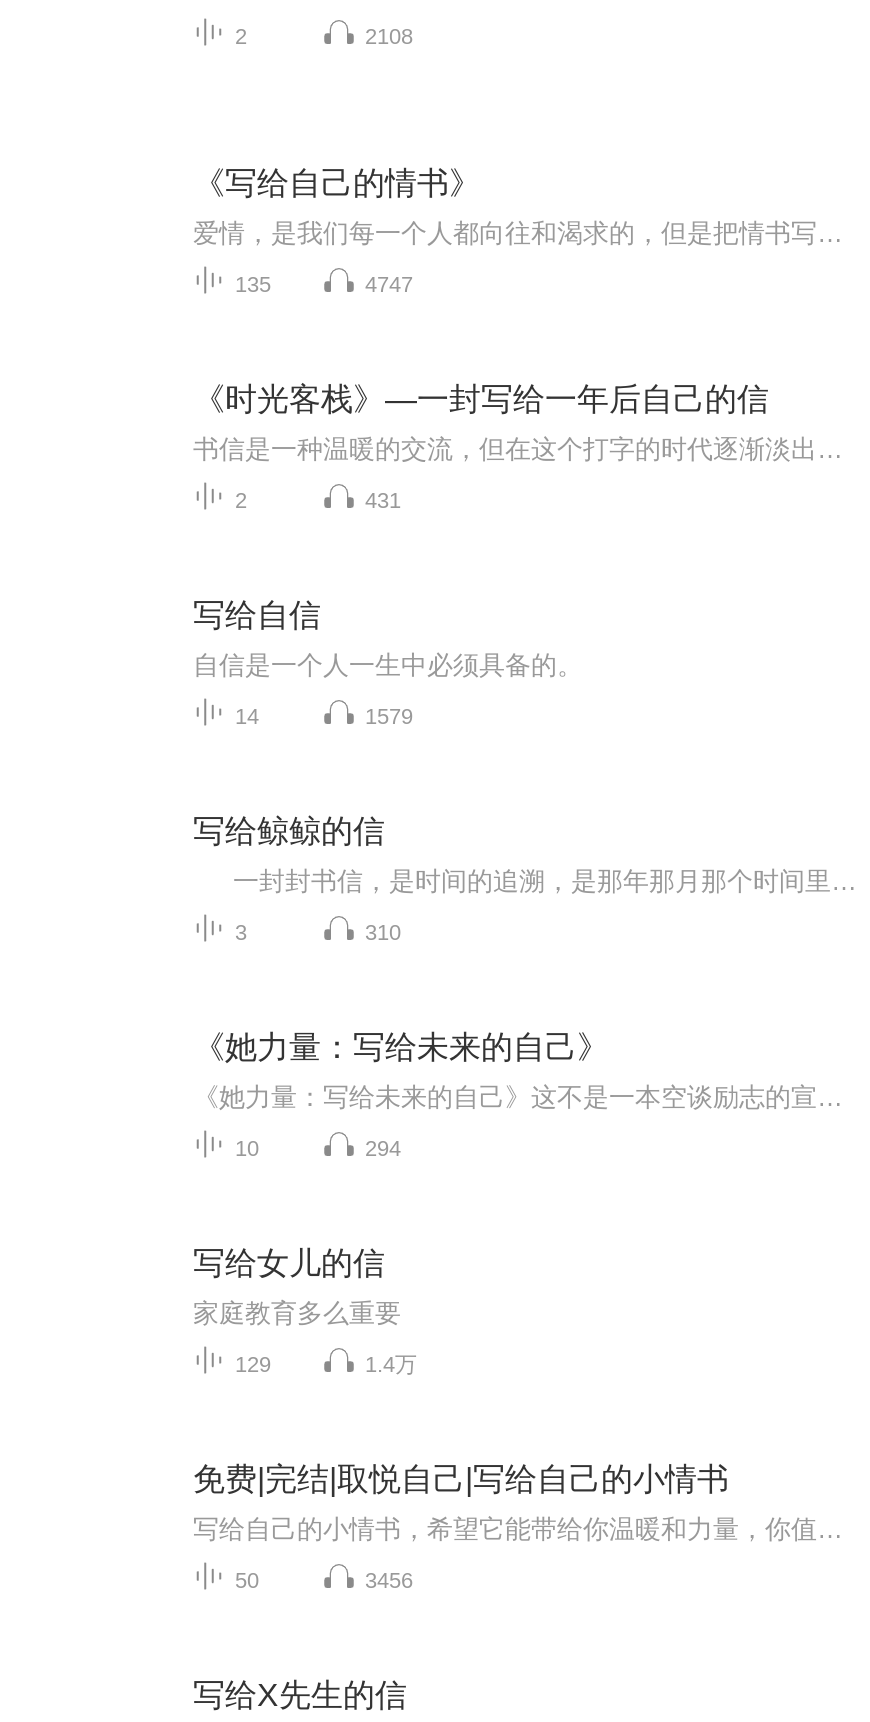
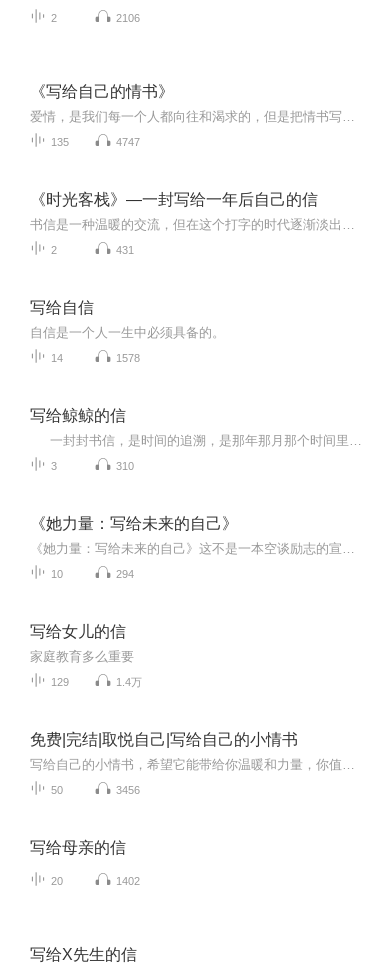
[365,24,413,48] 2108 -> [116,12,140,24] 2106
[365,704,413,728] 1579 -> [116,352,140,364] 1578
none -> [30,839,140,887] 写给母亲的信 | 20 | 1402

